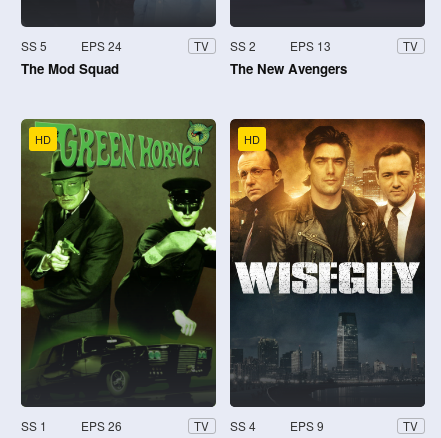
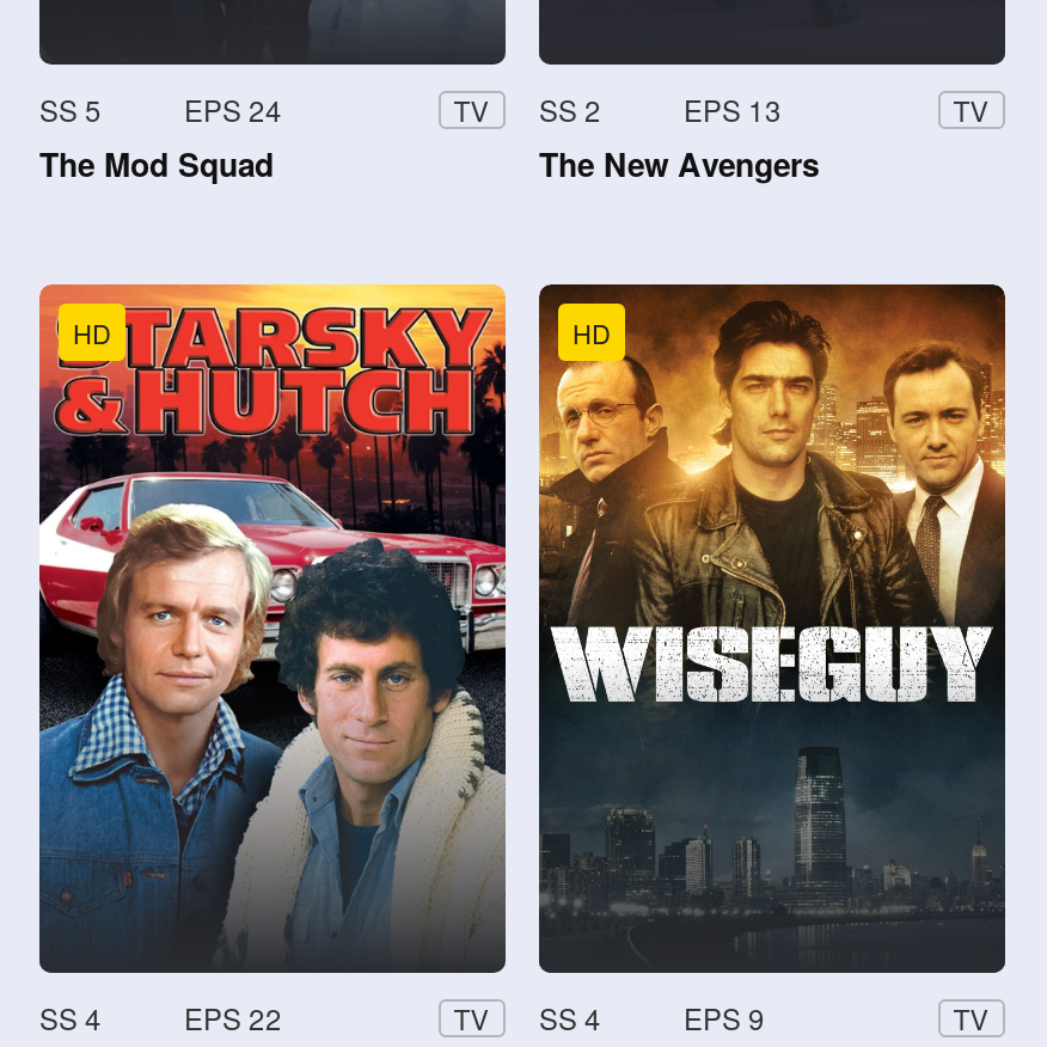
[20,118,217,434] [image] | SS 1 -> [37,282,508,1038] [image] | SS 4
[81,417,122,434] EPS 26 -> [184,998,282,1038] EPS 22

